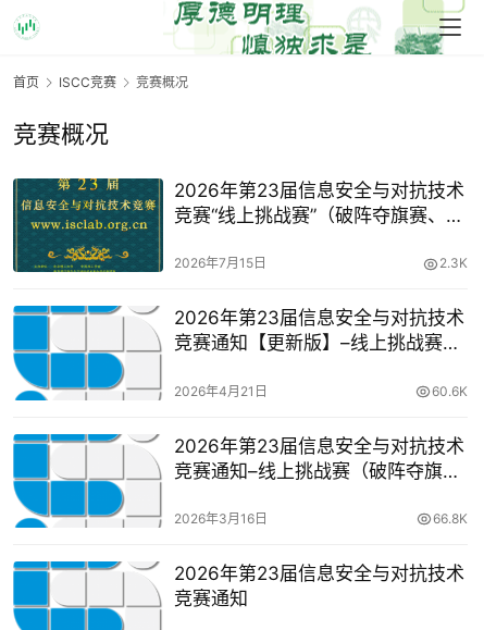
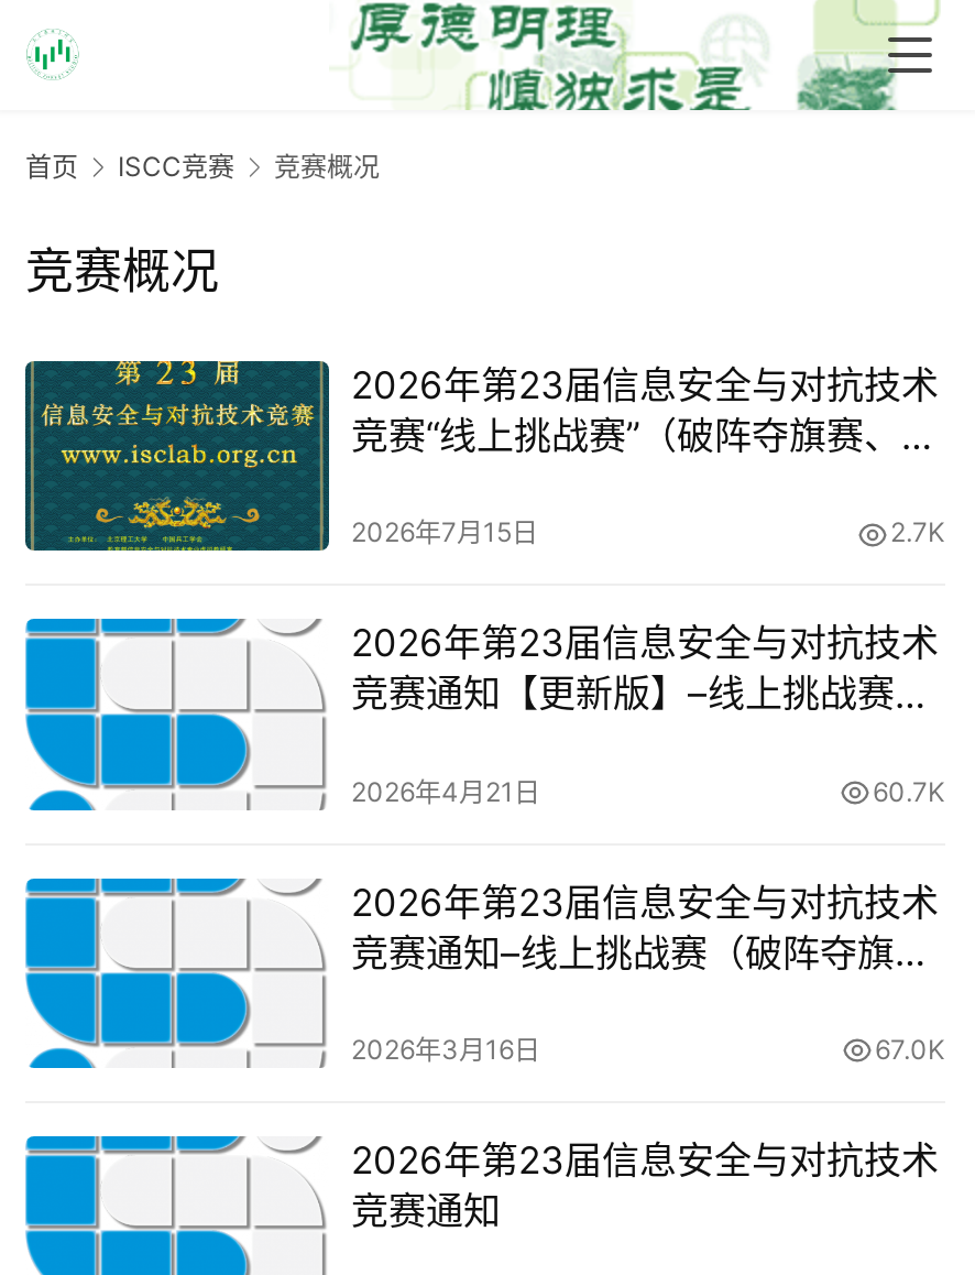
[439,255,468,271] 2.3K -> [890,516,945,549] 2.7K
[432,383,468,399] 60.6K -> [873,774,945,807] 60.7K
[433,510,468,526] 66.8K -> [875,1032,945,1065] 67.0K

